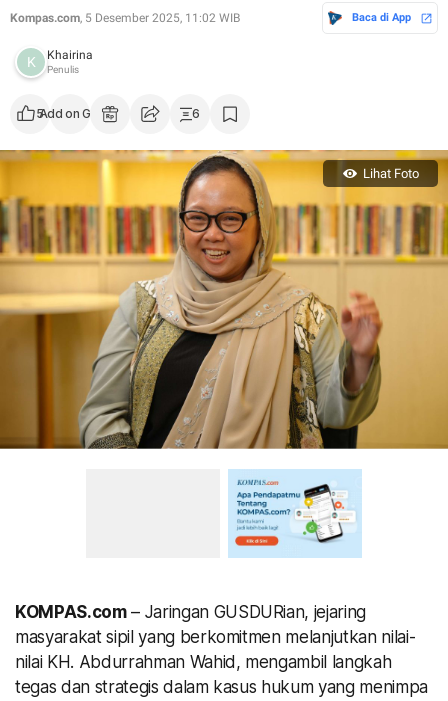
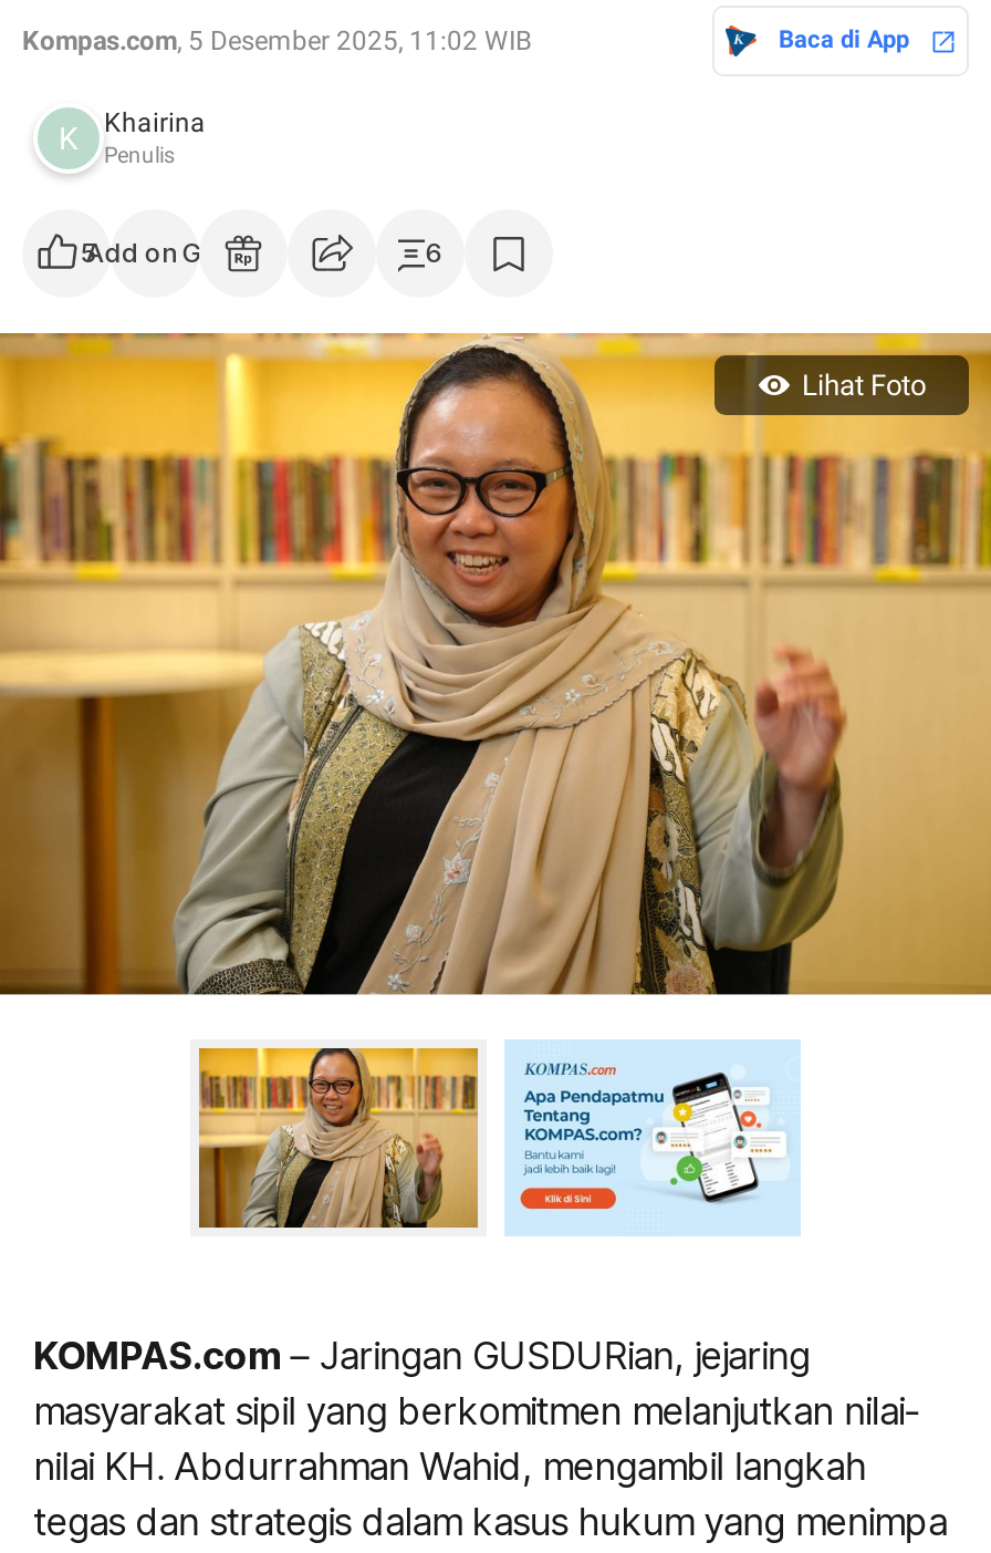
none -> [197,1046,480,1230] [image]

